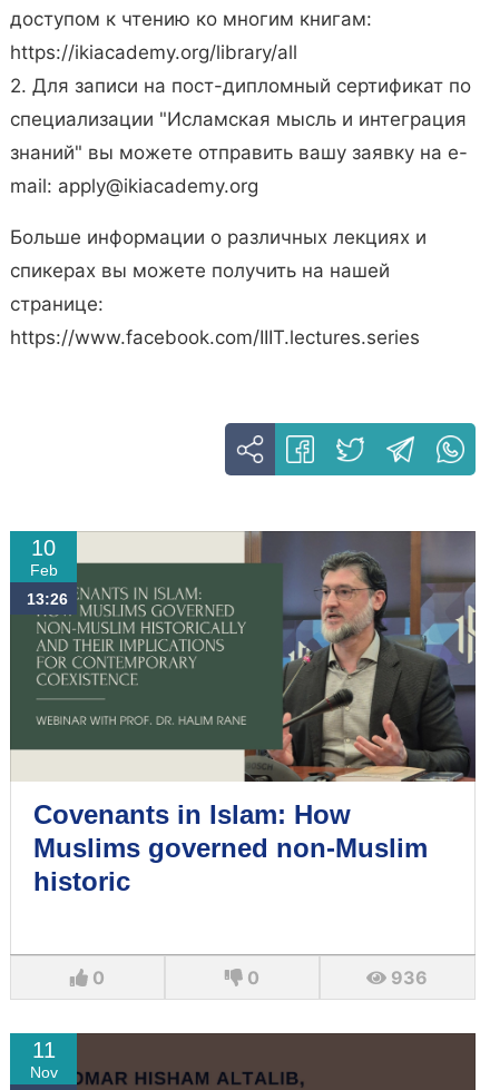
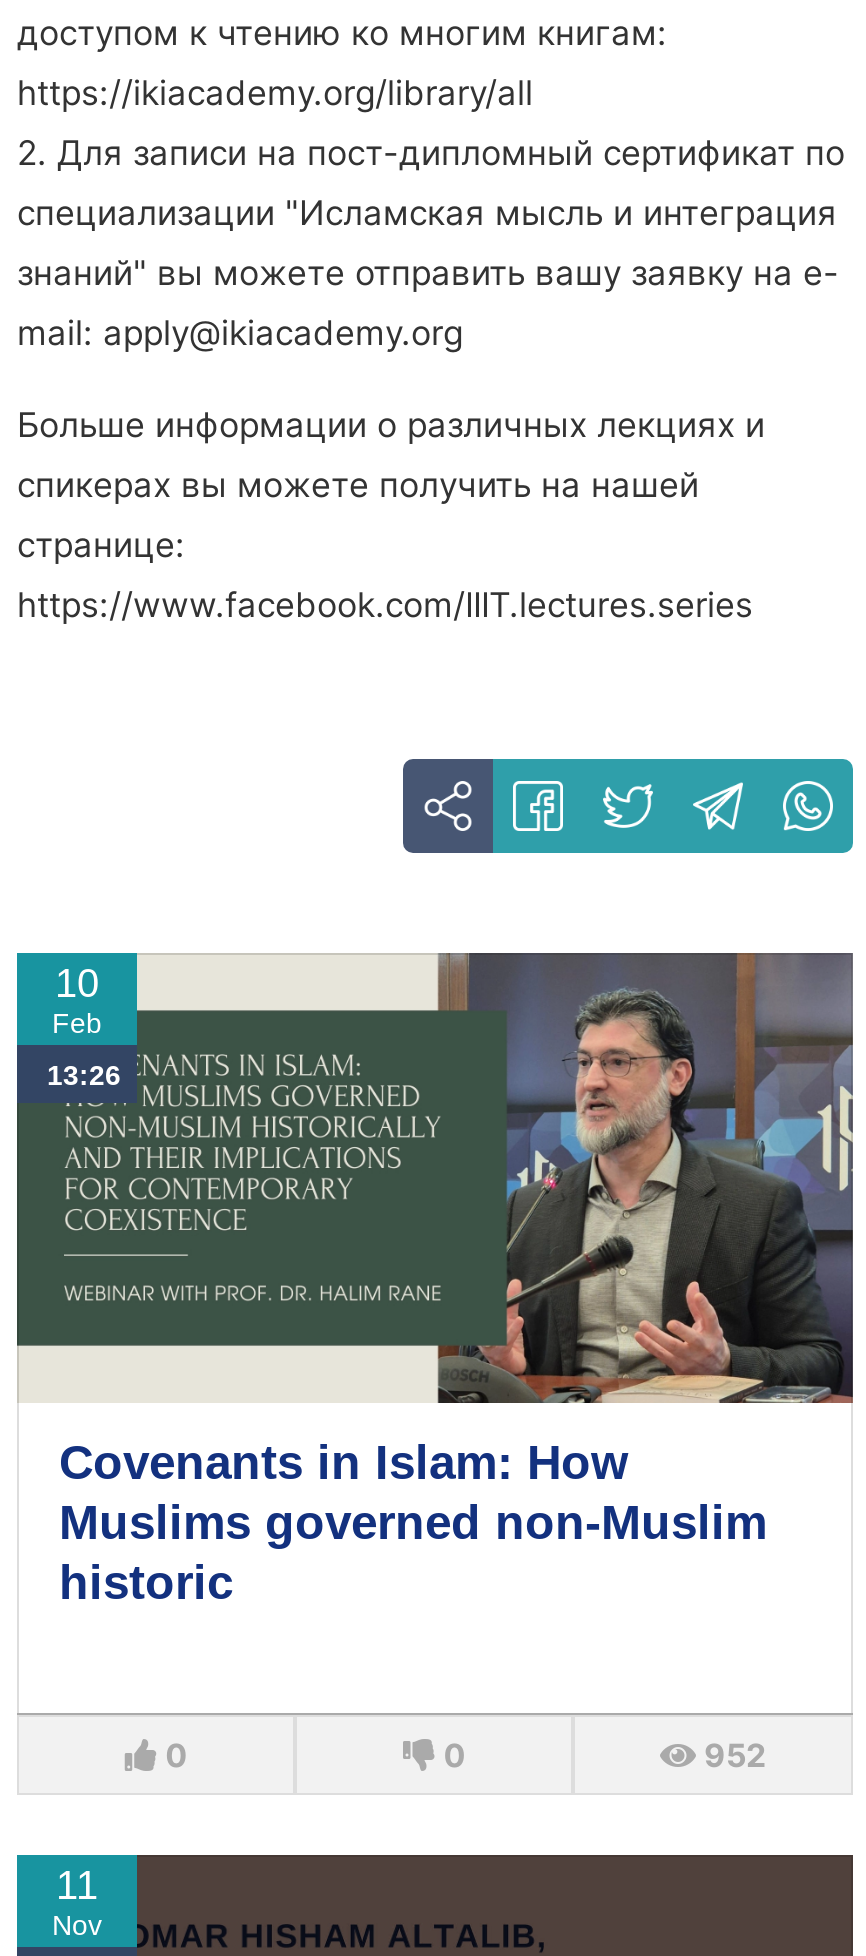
[387,967,428,989] 936 -> [696,1736,766,1776] 952

